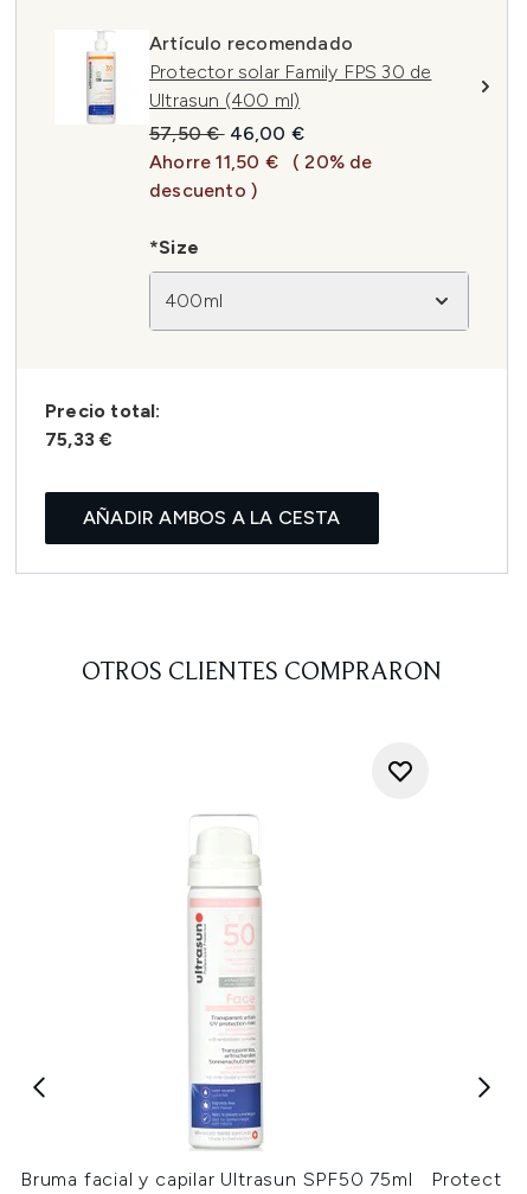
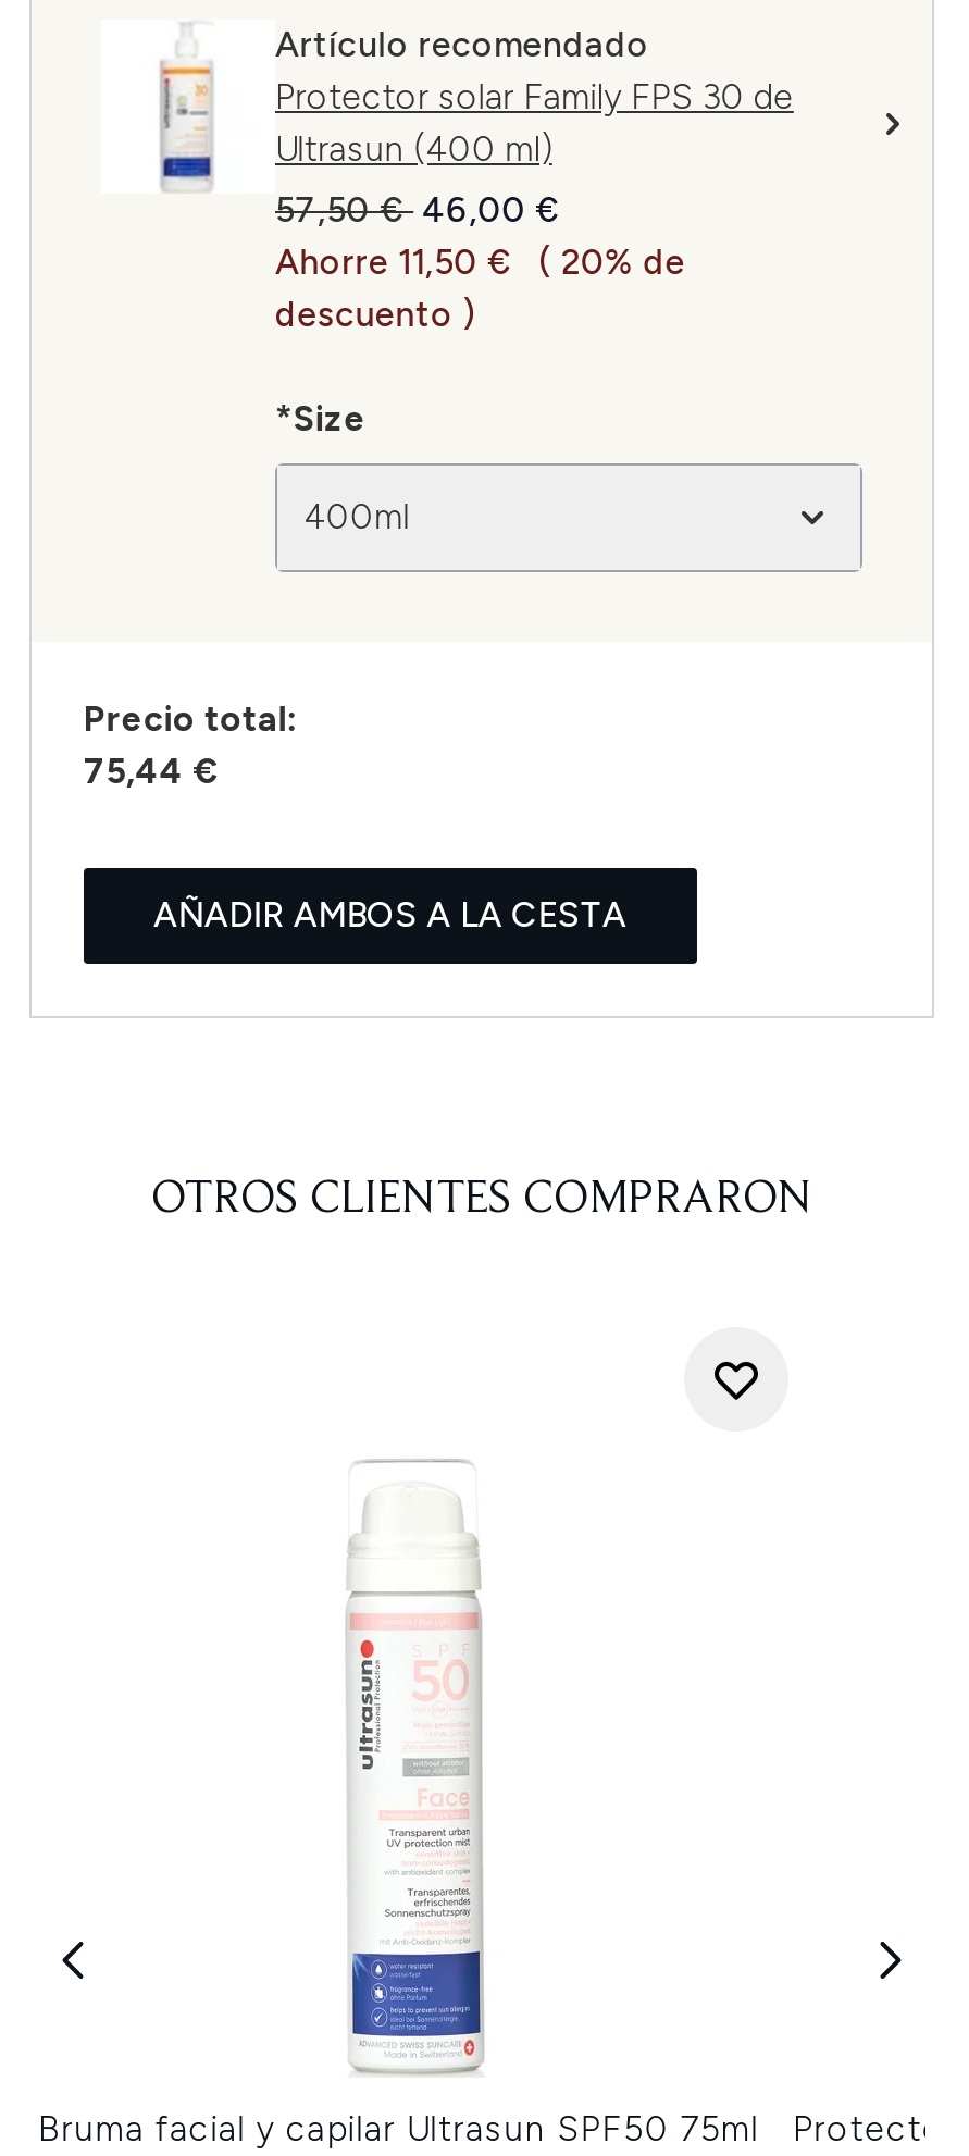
[45,428,113,451] 75,33 € -> [84,751,217,792] 75,44 €

